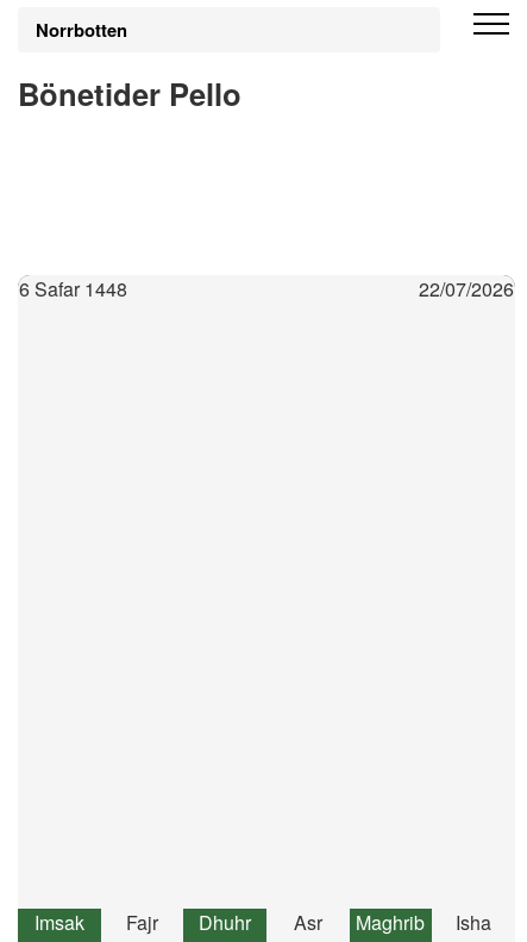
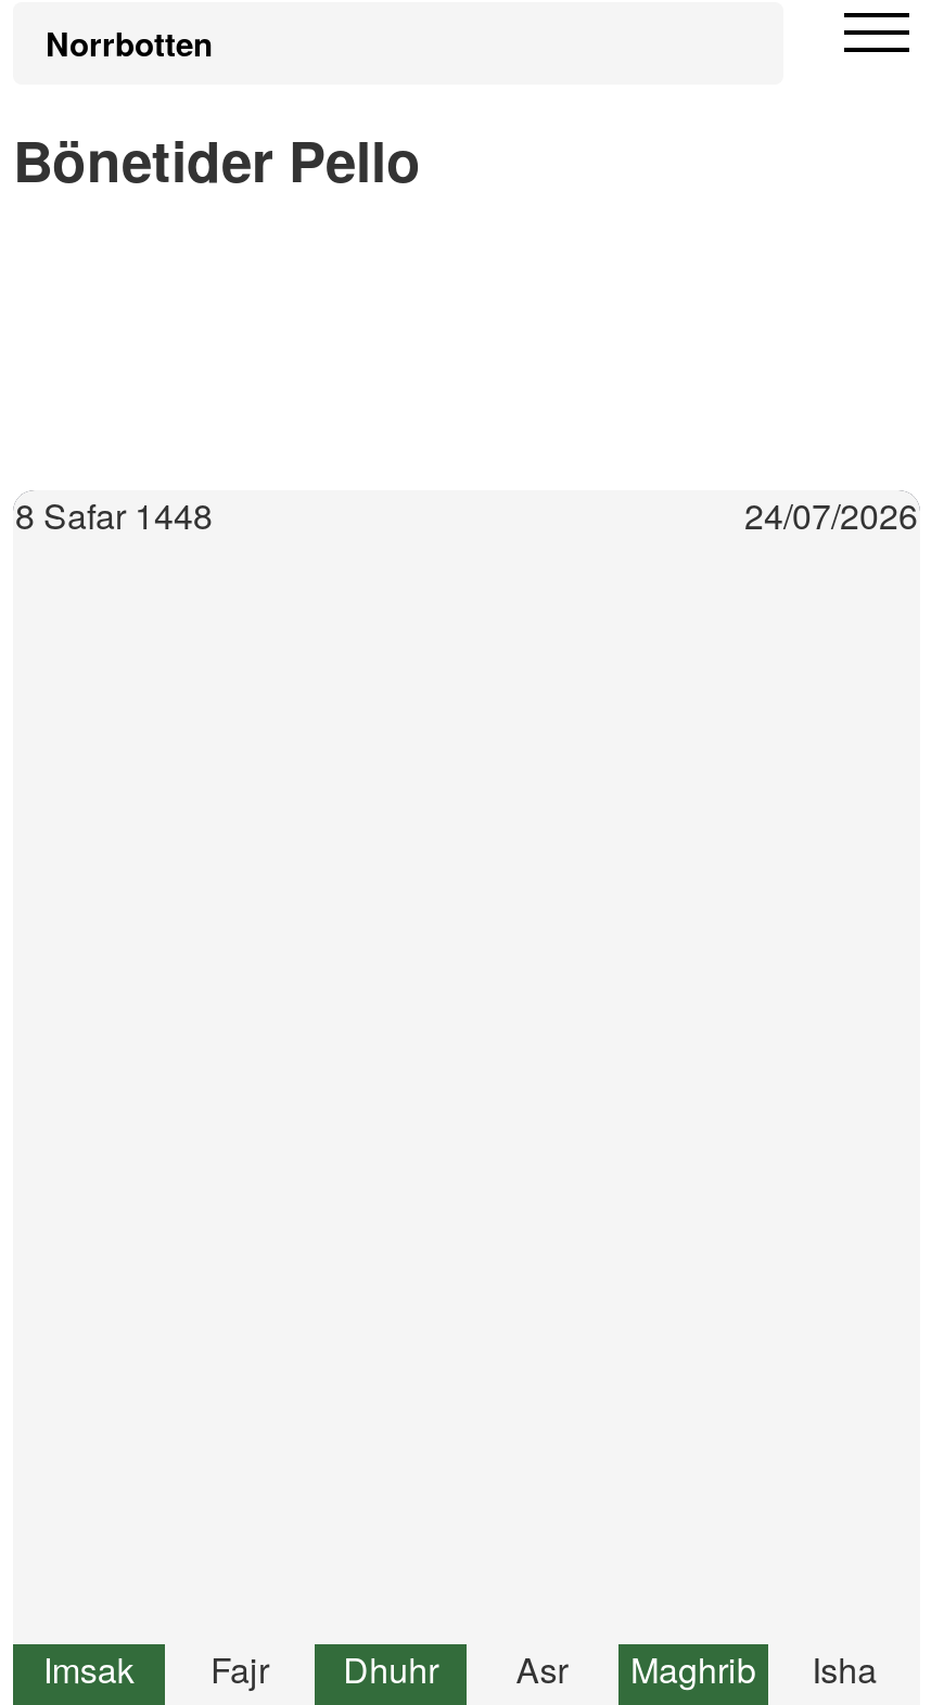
[19,275,127,302] 6 Safar 1448 -> [15,490,213,540] 8 Safar 1448
[419,275,514,302] 22/07/2026 -> [744,490,918,540] 24/07/2026

